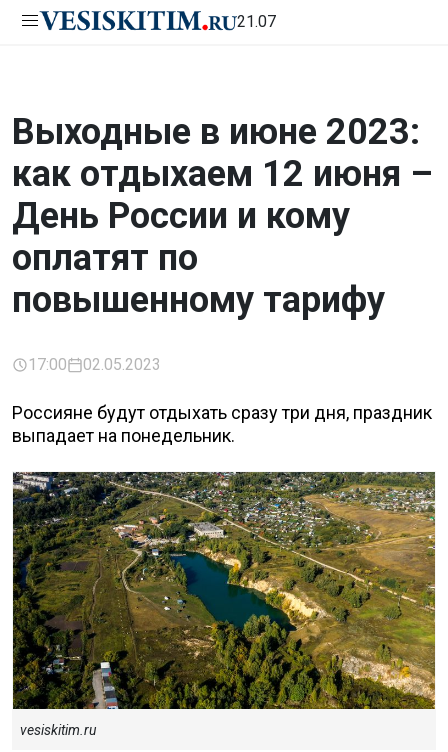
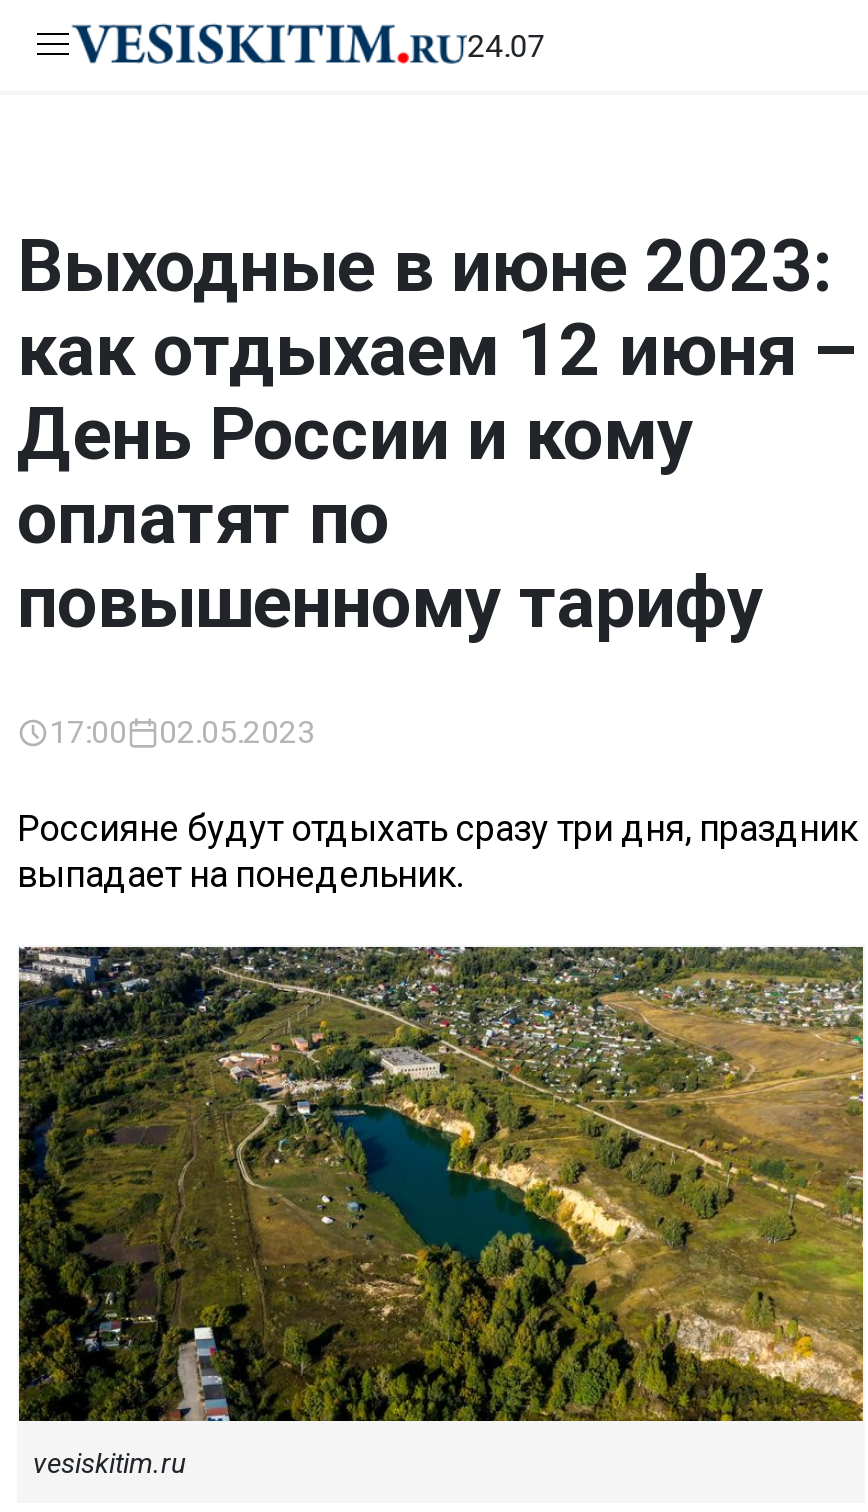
[237,11,276,30] 21.07 -> [468,26,546,64] 24.07

